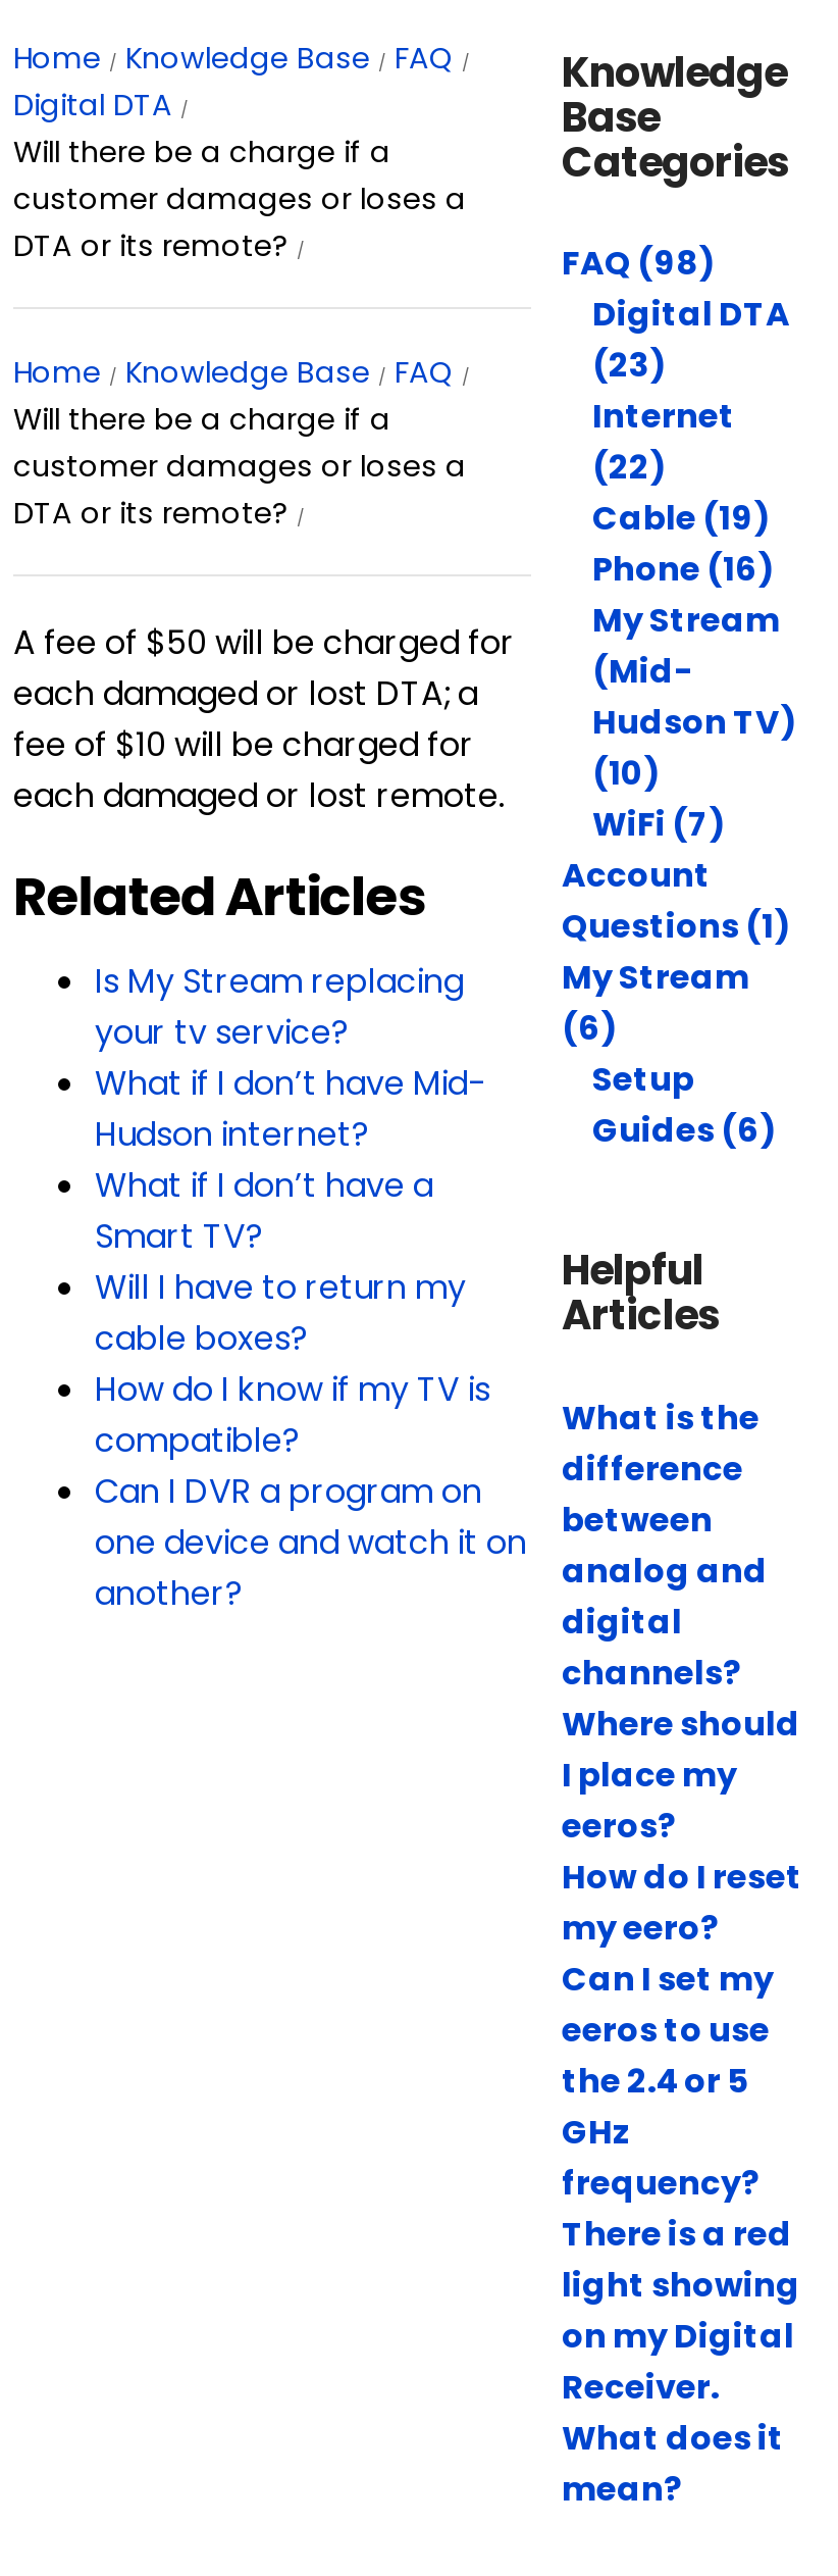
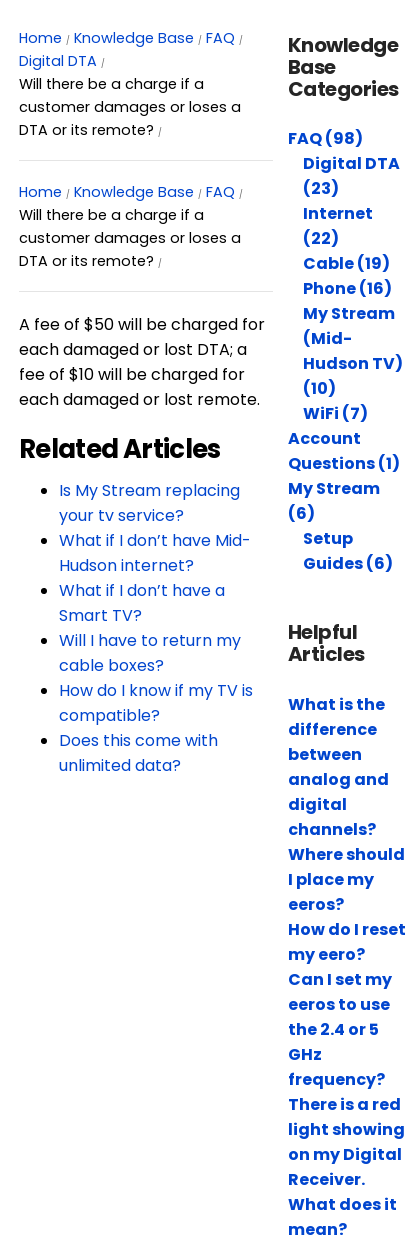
[95,1468,527,1617] Can I DVR a program on | one device and watch it on | another? -> [59,729,218,777] Does this come with | unlimited data?

